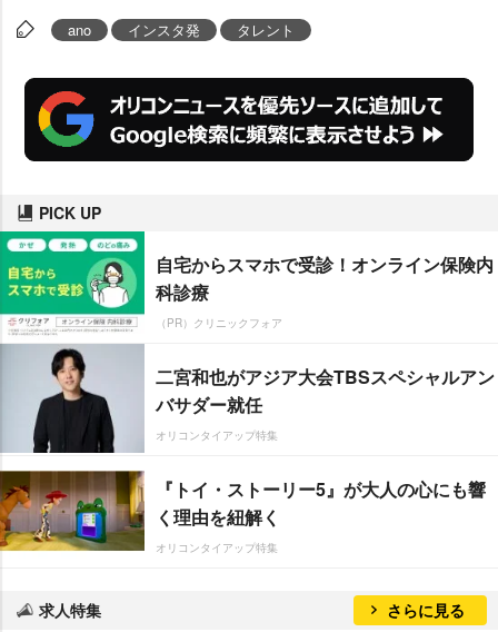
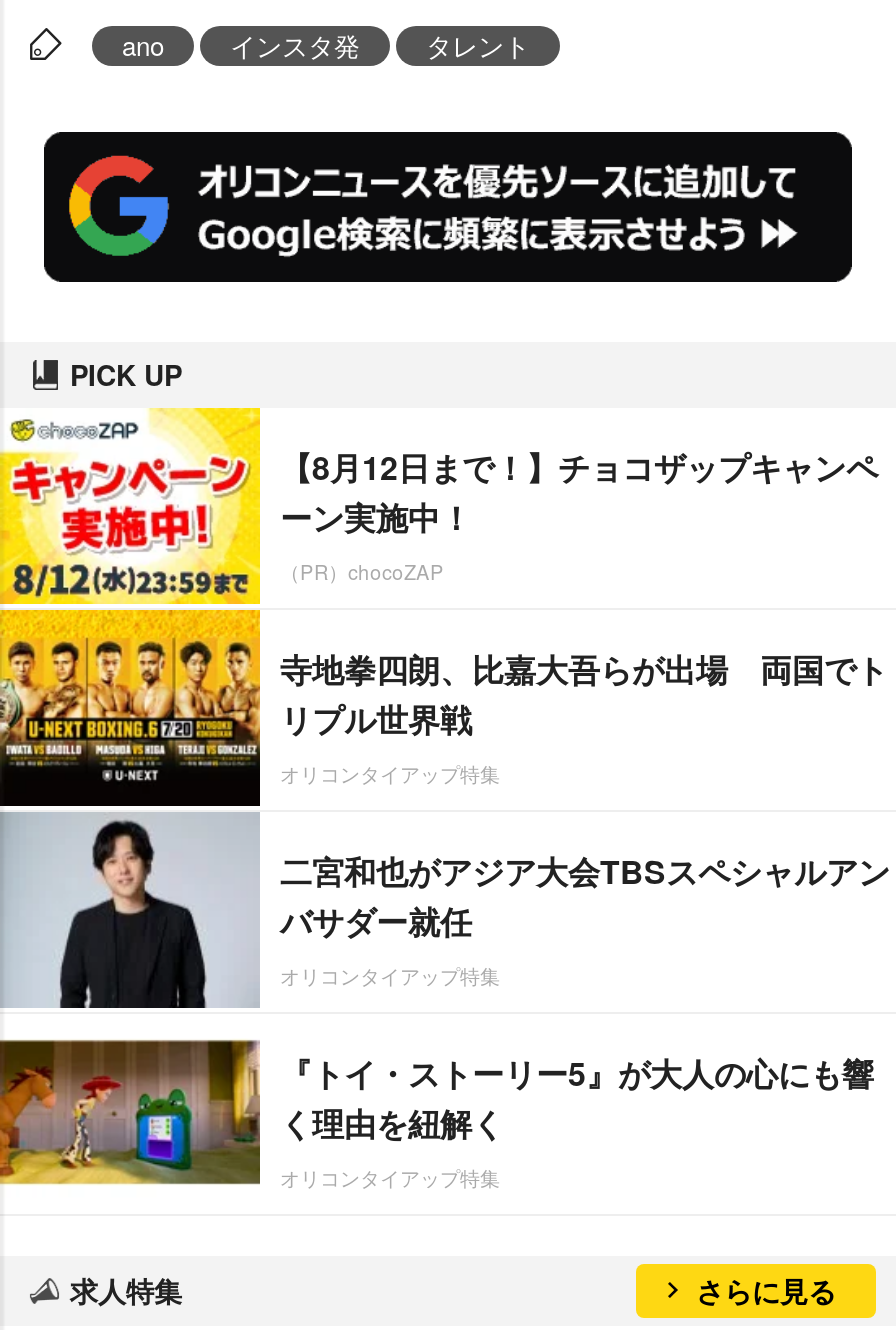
[3,230,494,340] [image] | 自宅からスマホで受診！オンライン保険内 | 科診療 | （PR）クリニックフォア -> [6,406,888,808] [image] | 【8月12日まで！】チョコザップキャンペ | ーン実施中！ | （PR）chocoZAP | 寺地拳四朗、比嘉大吾らが出場 両国でト | リプル世界戦 | オリコンタイアップ特集

